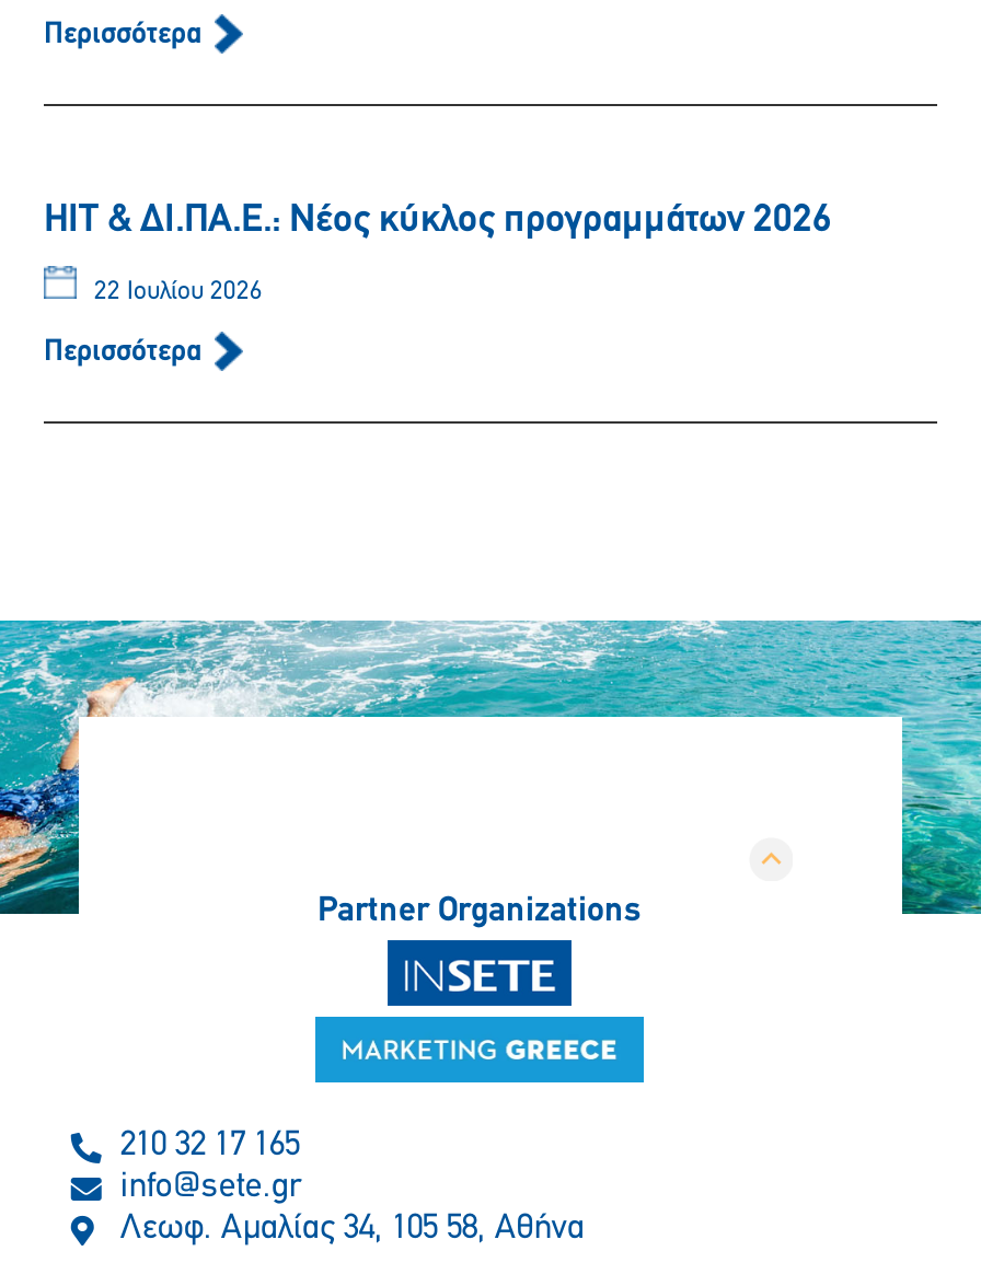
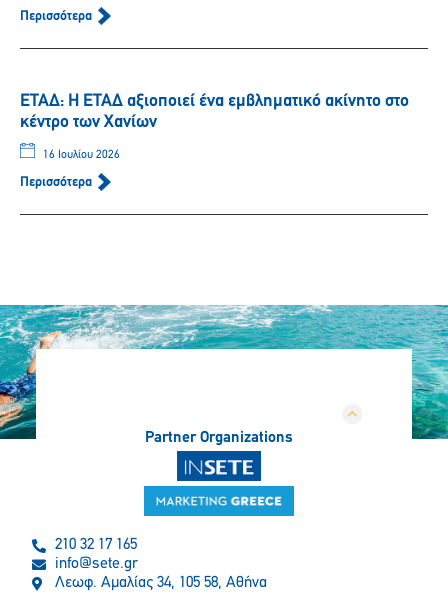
[44,200,832,241] HIT & ΔΙ.ΠΑ.Ε.: Νέος κύκλος προγραμμάτων 2026 -> [20,92,409,132] ΕΤΑΔ: Η ΕΤΑΔ αξιοποιεί ένα εμβληματικό ακίνητο στο | κέντρο των Χανίων
[88,279,263,305] 22 Ιουλίου 2026 -> [40,149,120,161] 16 Ιουλίου 2026

